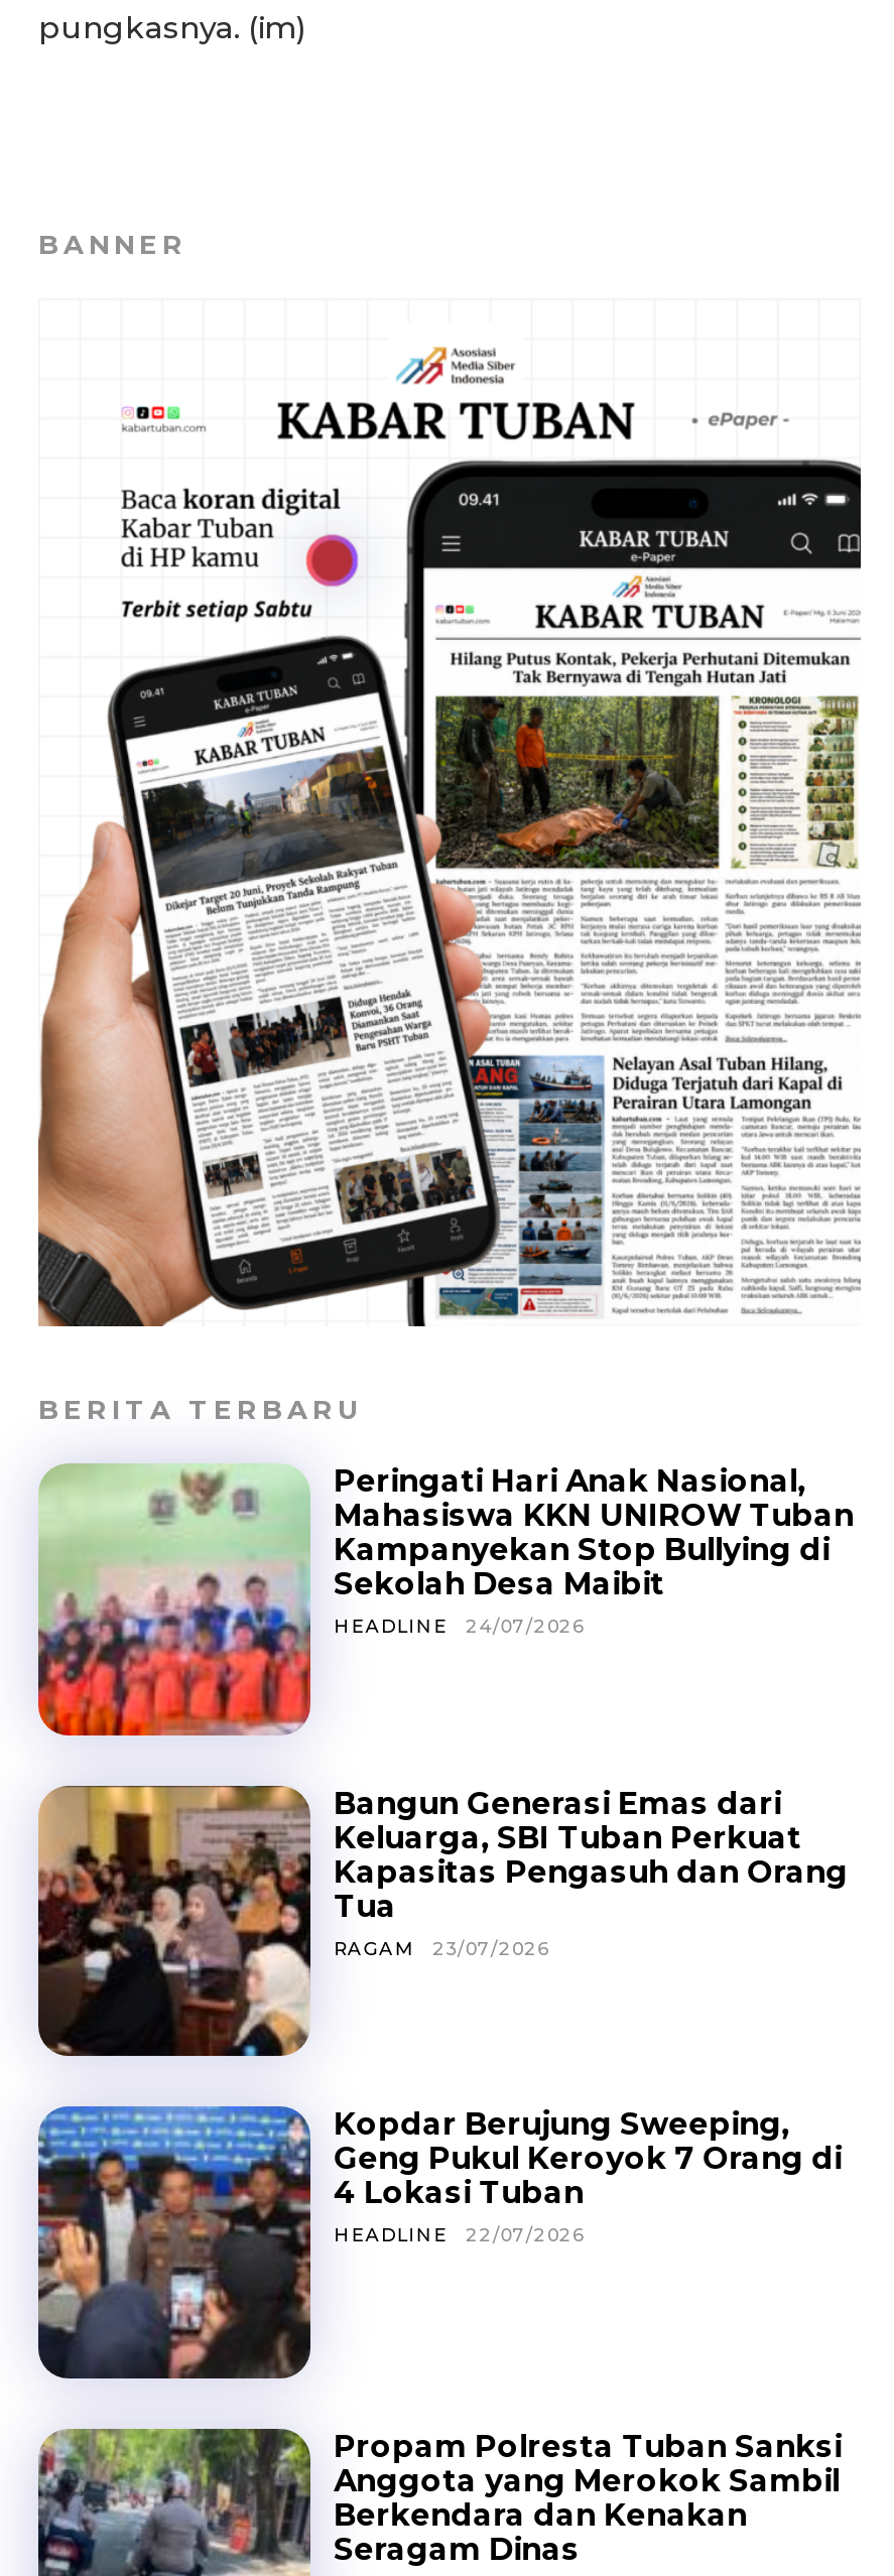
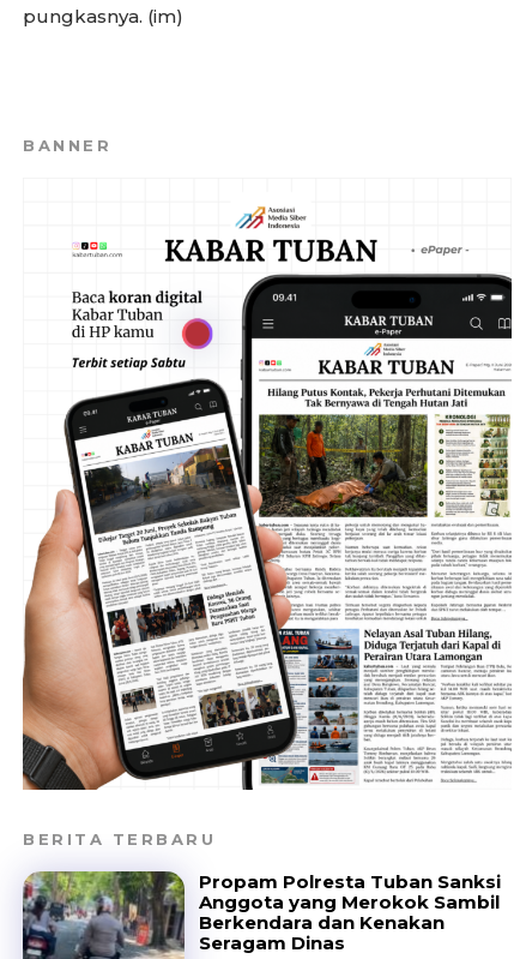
[36,1461,854,2382] [image] | Peringati Hari Anak Nasional, | Mahasiswa KKN UNIROW Tuban | Kampanyekan Stop Bullying di | Sekolah Desa Maibit | HEADLINE | 24/07/2026 -> none
[334,1783,848,1958] Bangun Generasi Emas dari | Keluarga, SBI Tuban Perkuat | Kapasitas Pengasuh dan Orang | Tua | RAGAM | 23/07/2026 -> none
[334,2105,842,2246] Kopdar Berujung Sweeping, | Geng Pukul Keroyok 7 Orang di | 4 Lokasi Tuban | HEADLINE | 22/07/2026 -> none

